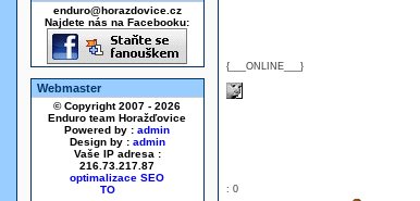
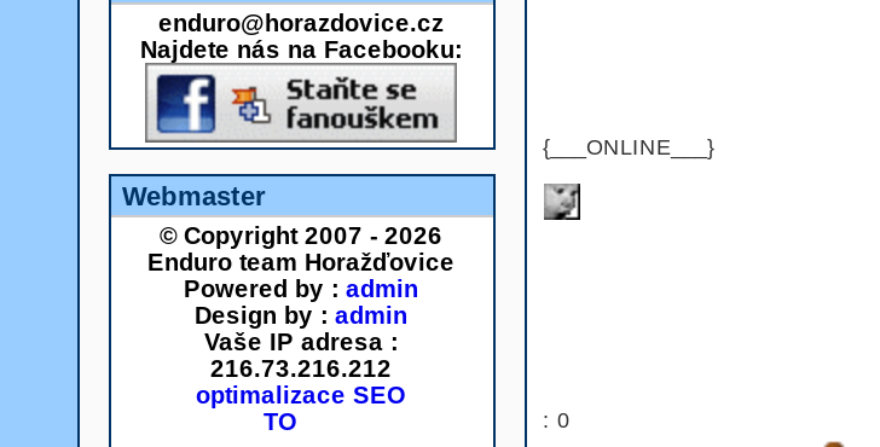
[79,160,155,172] 216.73.217.87 -> [210,355,392,382] 216.73.216.212

